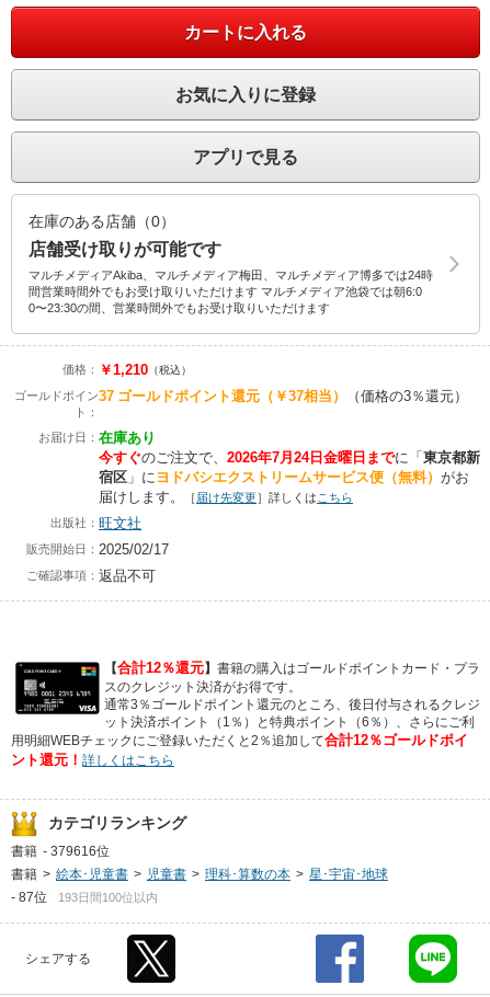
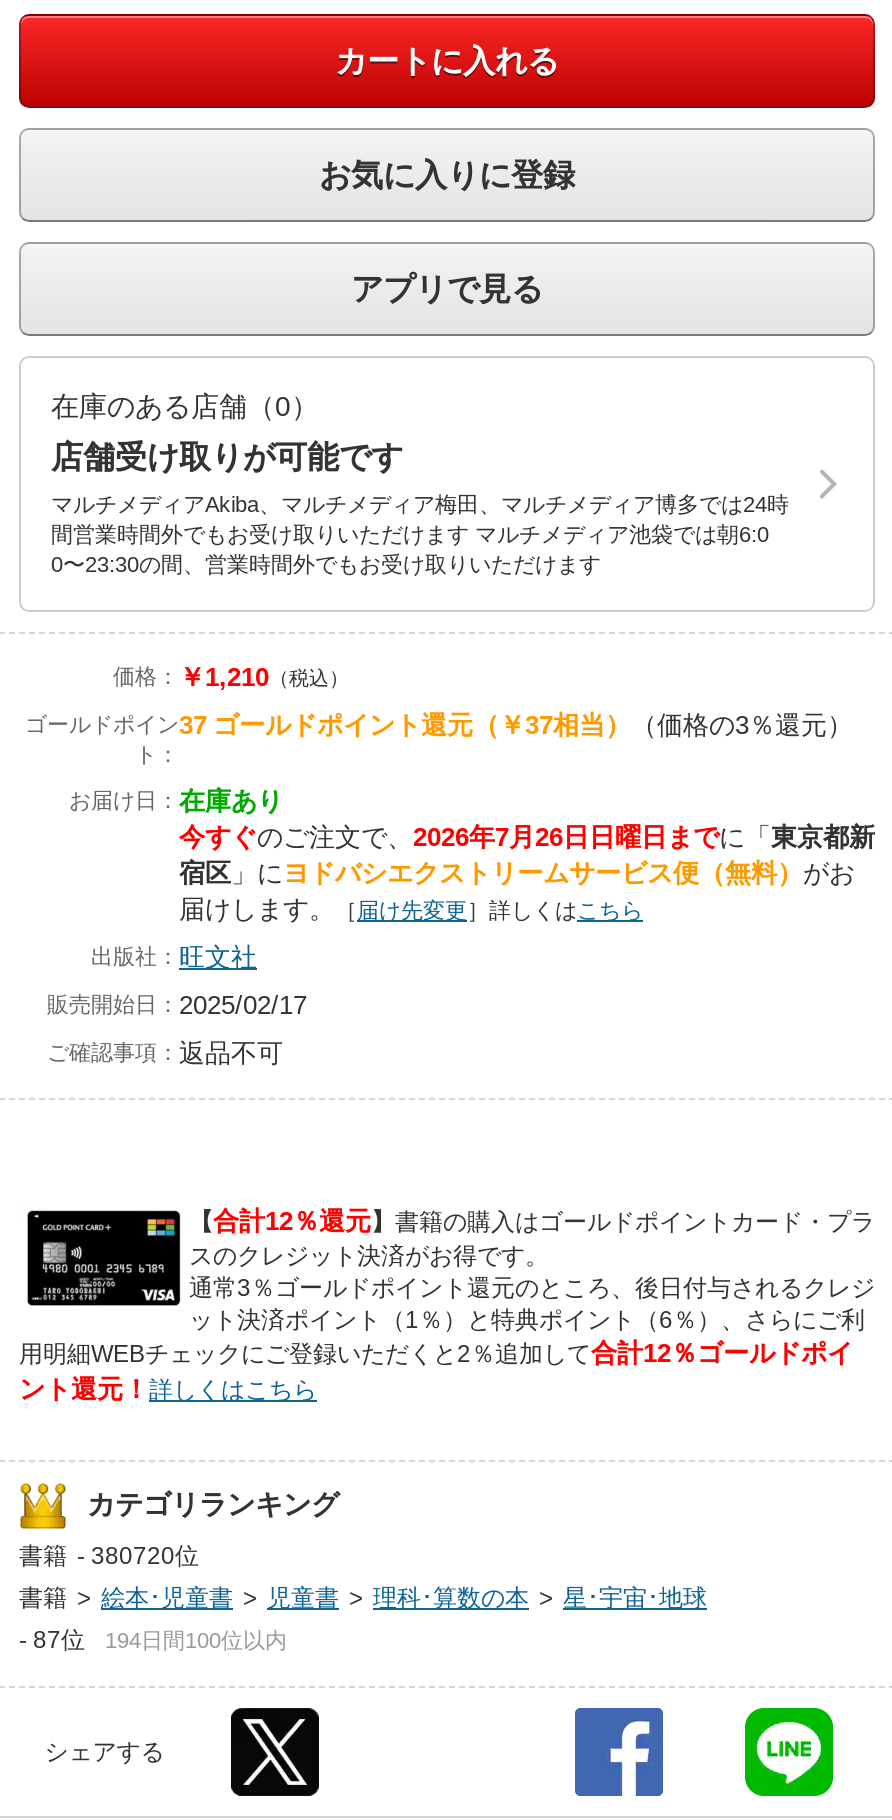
[99,449,480,466] 今すぐのご注文で、2026年7月24日金曜日までに「東京都新 -> [179,822,875,852] 今すぐのご注文で、2026年7月26日日曜日までに「東京都新
[11,844,110,859] 書籍 - 379616位 -> [19,1542,199,1570] 書籍 - 380720位
[11,890,158,905] - 87位 193日間100位以内 -> [19,1626,287,1654] - 87位 194日間100位以内

